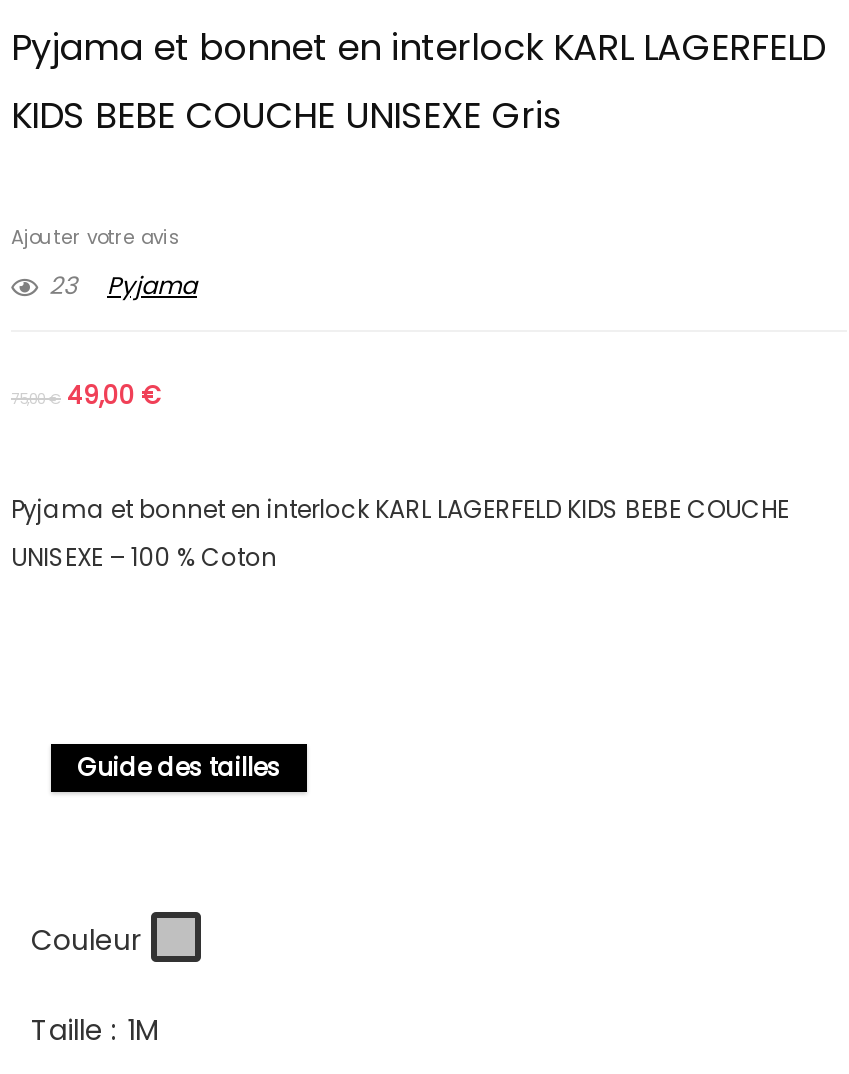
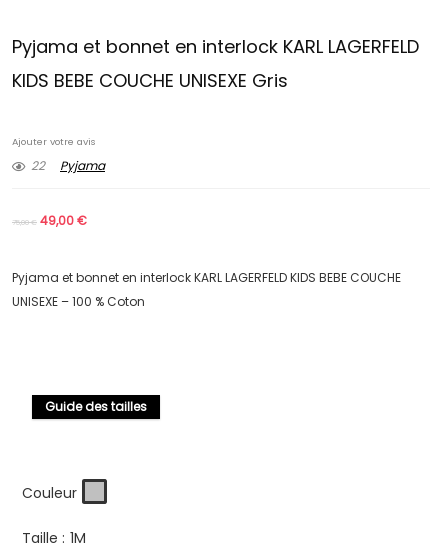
[49,268,197,302] 23 Pyjama -> [31,157,105,174] 22 Pyjama

